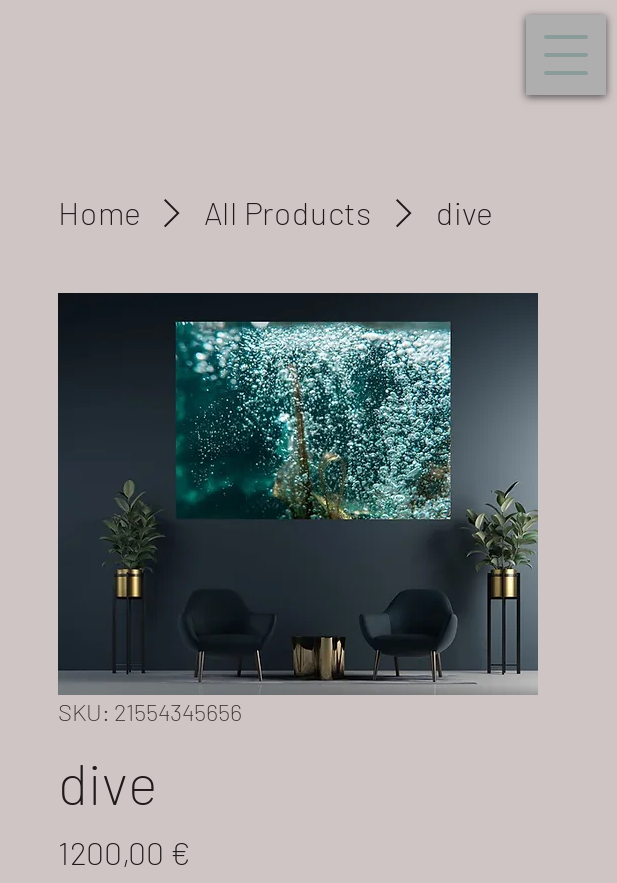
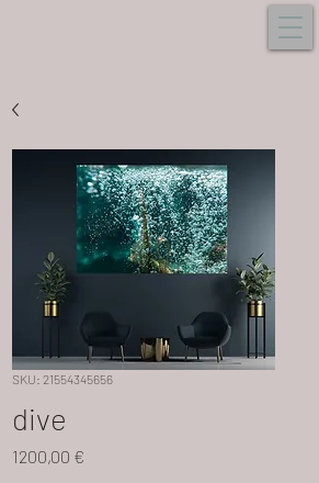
[58,193,492,231] Home | All Products | dive -> none

